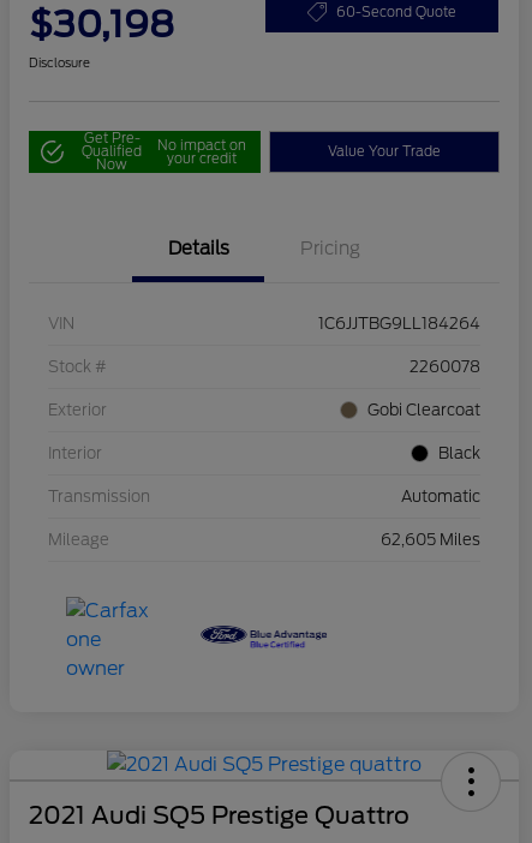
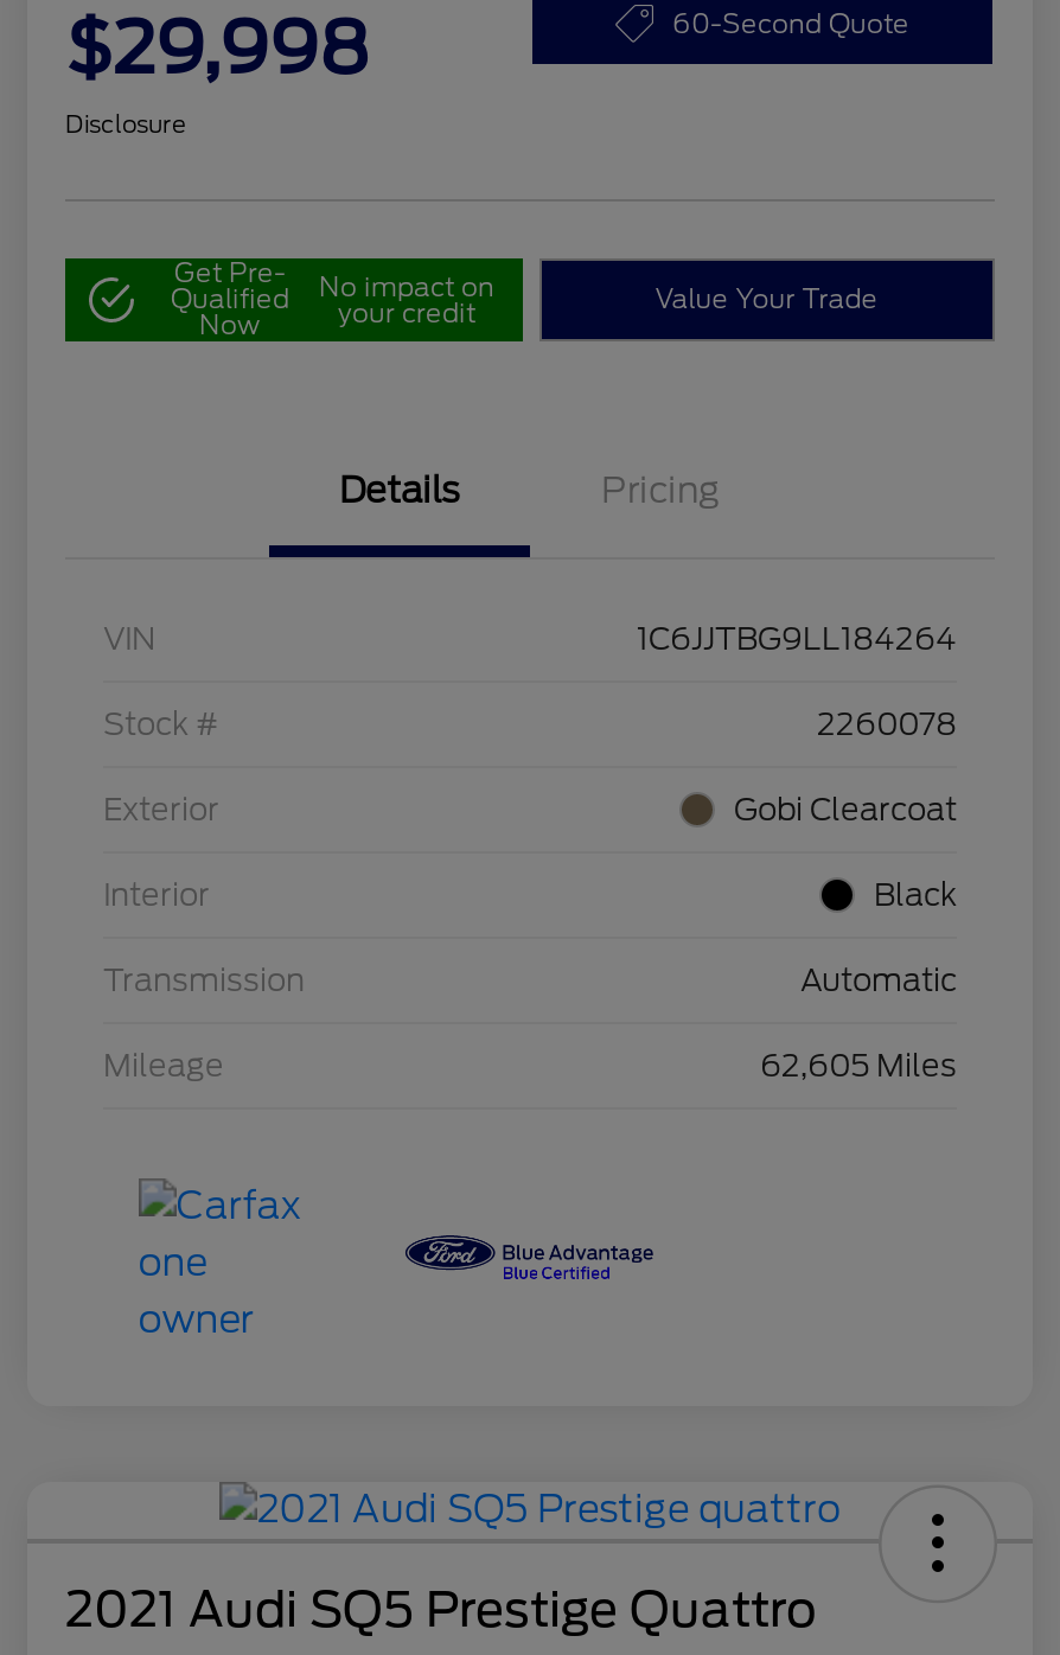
[29,3,174,46] $30,198 -> [65,5,369,91] $29,998

